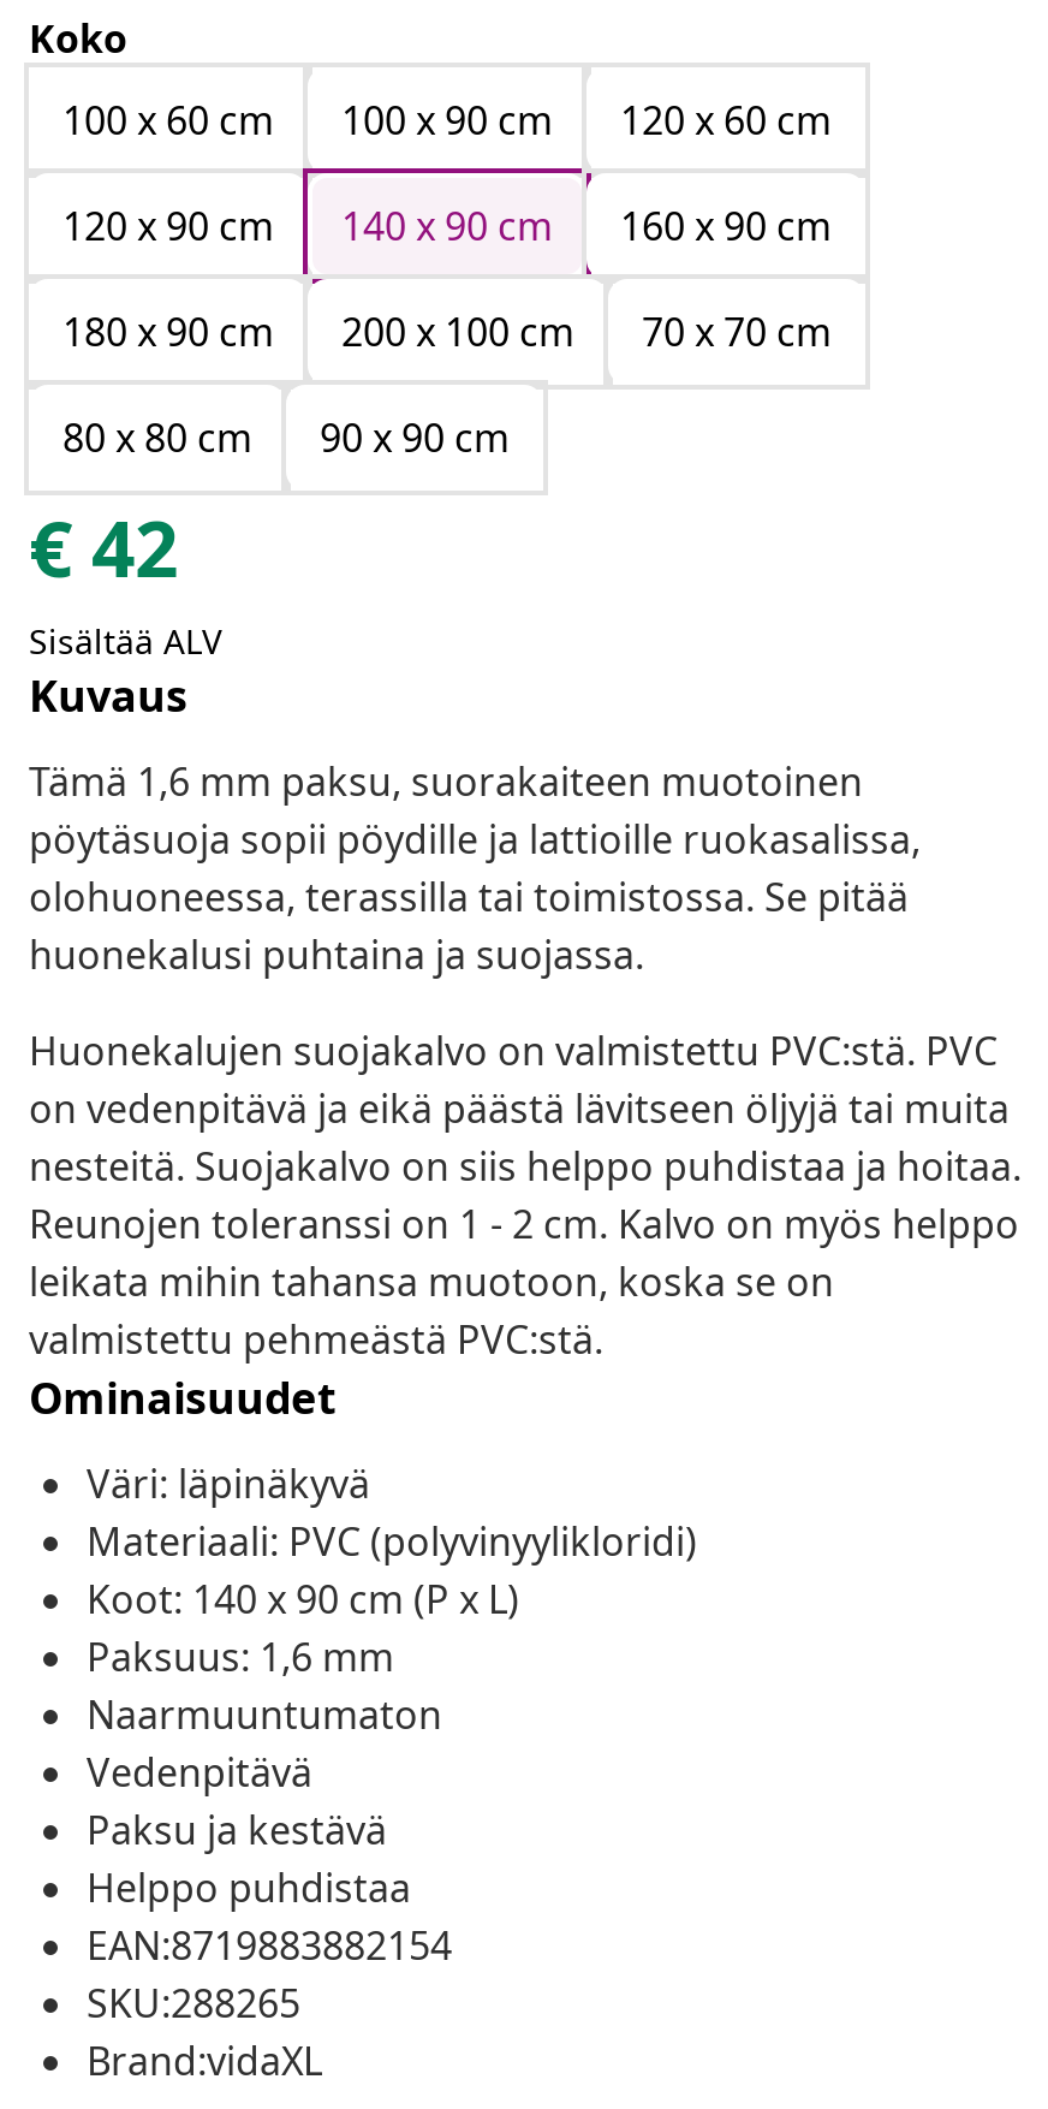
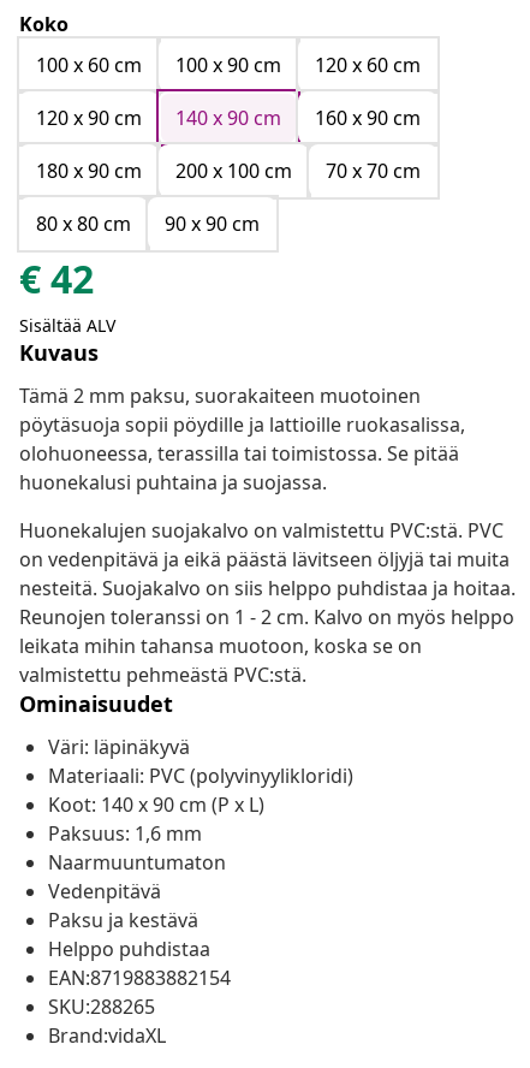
[29,756,863,808] Tämä 1,6 mm paksu, suorakaiteen muotoinen -> [19,383,421,409] Tämä 2 mm paksu, suorakaiteen muotoinen

